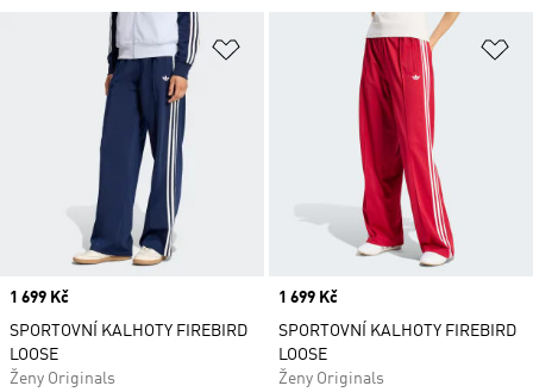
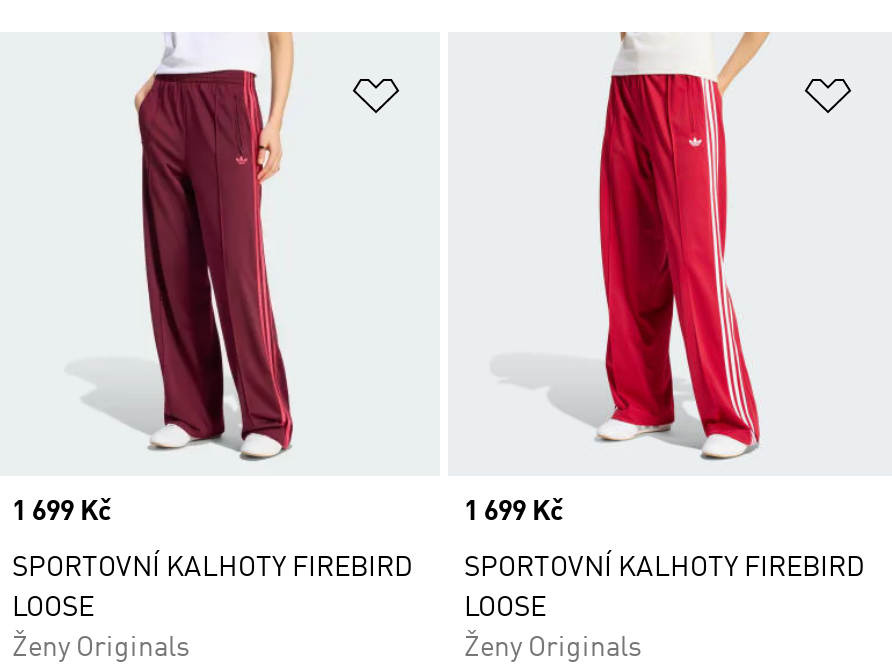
[63,11,200,267] [image] -> [90,30,330,462] [image]

